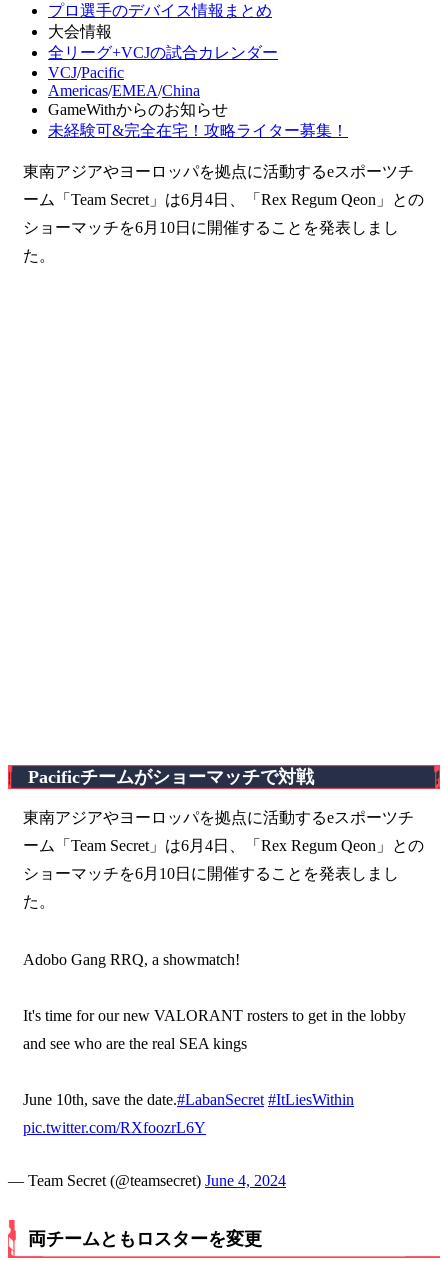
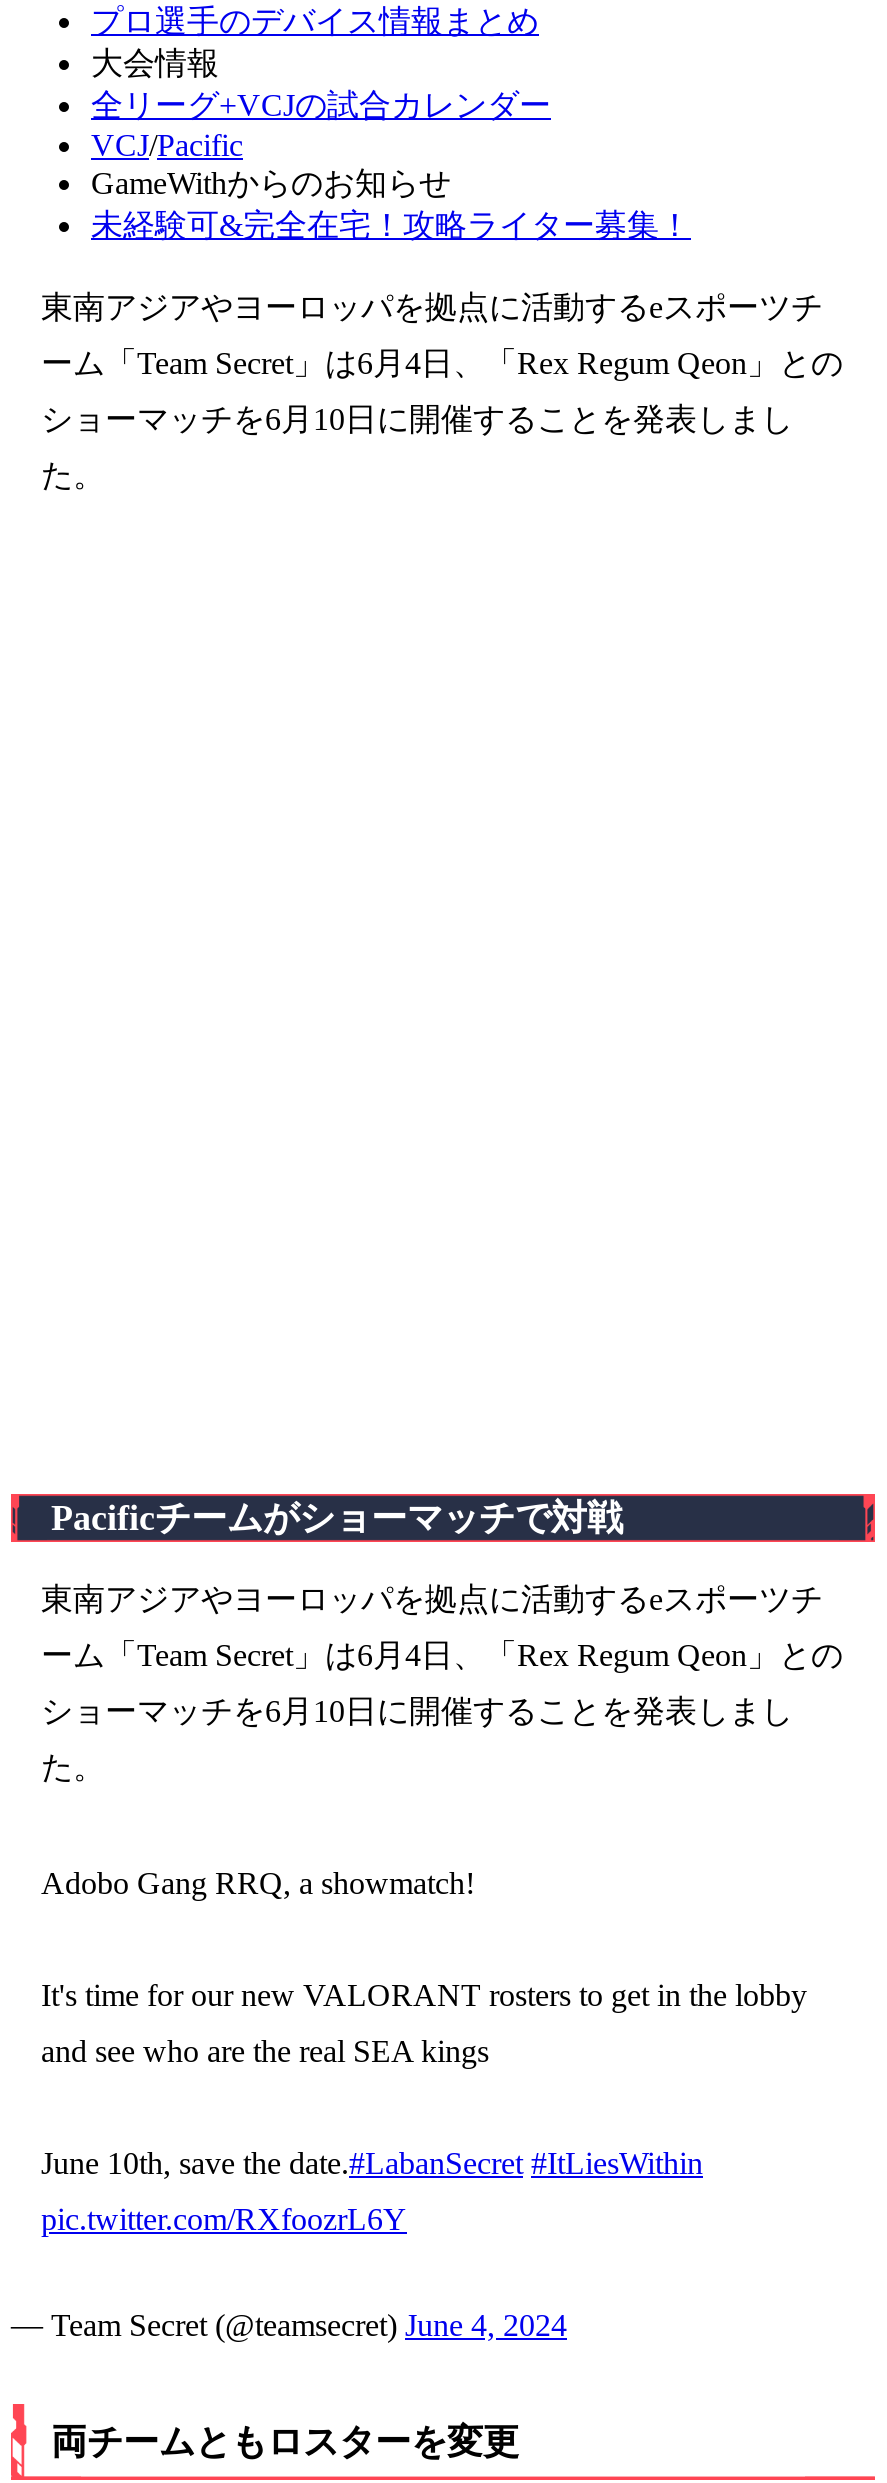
[48,82,200,99] Americas/EMEA/China -> none

